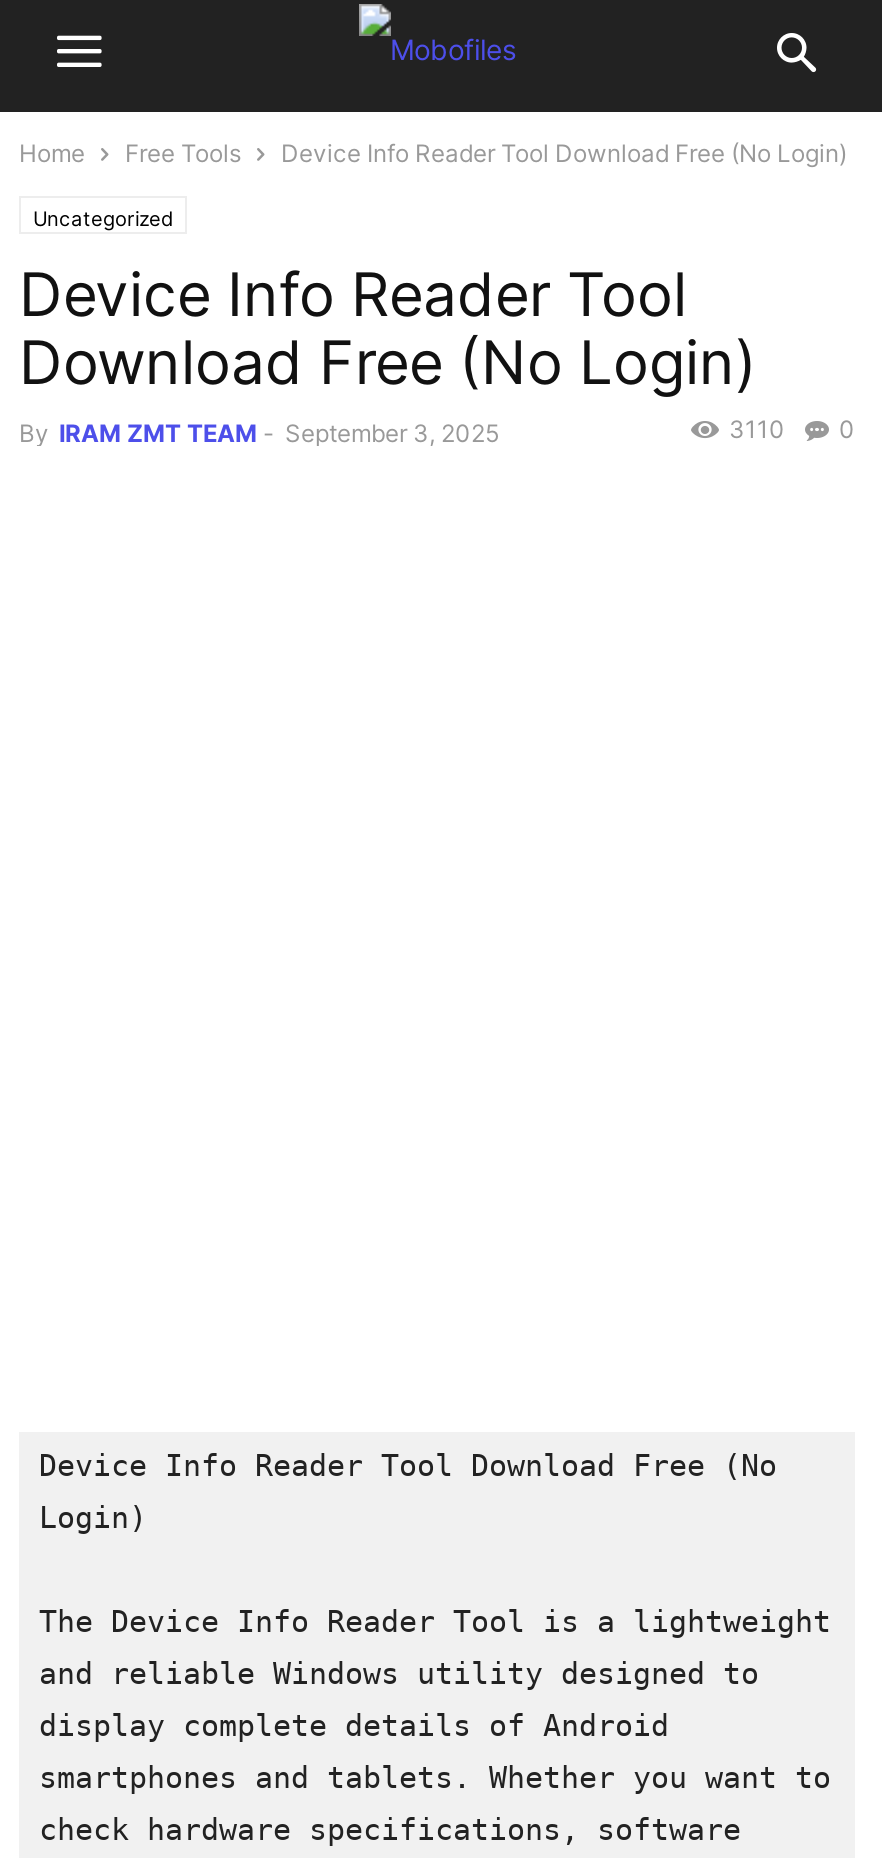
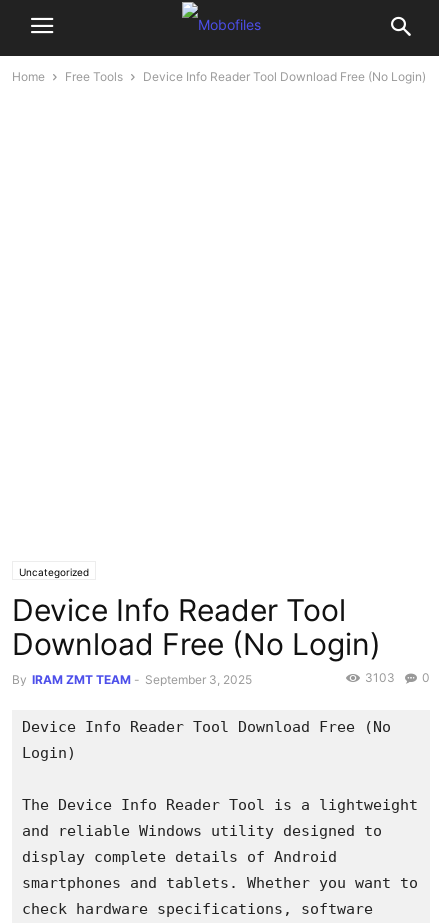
moved [19,206,757,398] -> [12,566,381,662]: Uncategorized | Device Info Reader Tool | Download Free (No Login)
moved [19,414,855,448] -> [12,670,430,687]: By IRAM ZMT TEAM - September 3, 2025 | 0
[729,414,855,444] 3110 0 -> [365,670,430,685] 3103 0

